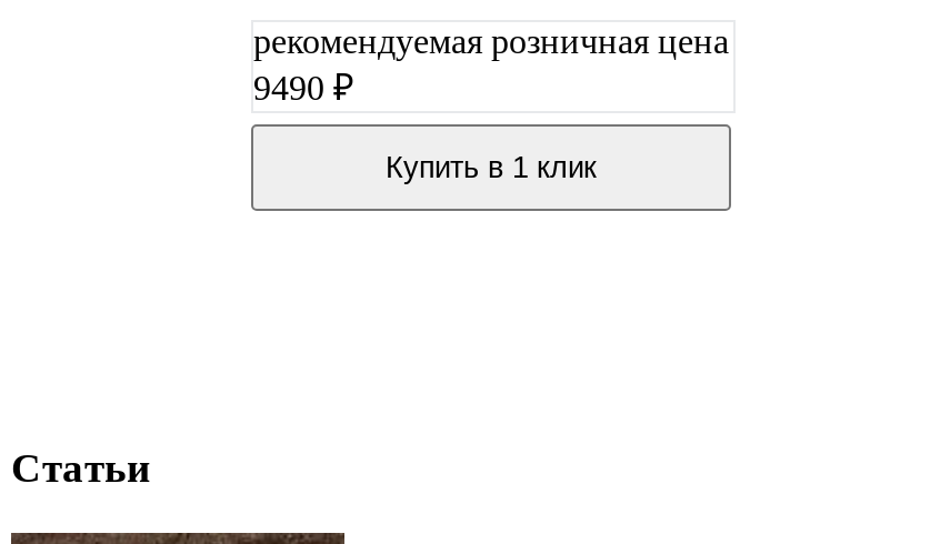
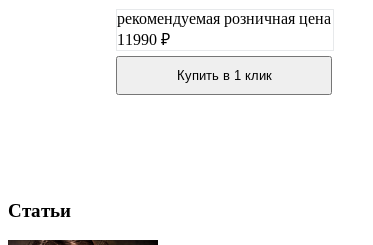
[253,69,353,107] 9490 ₽ -> [117,31,170,48] 11990 ₽

